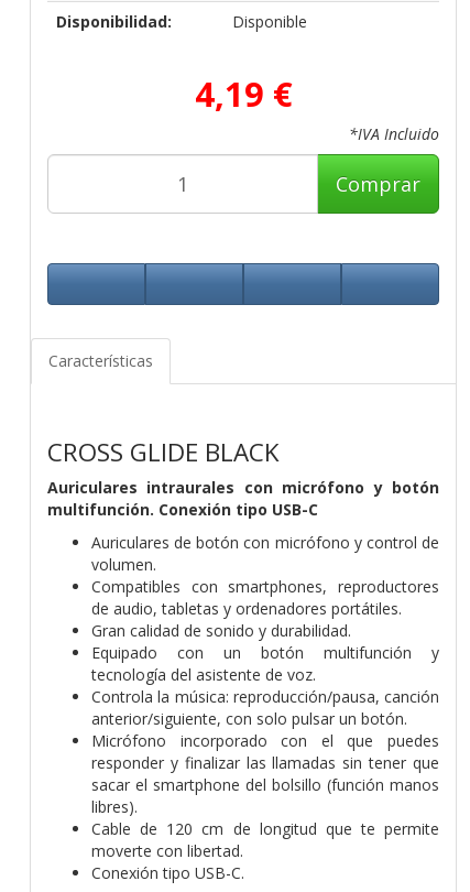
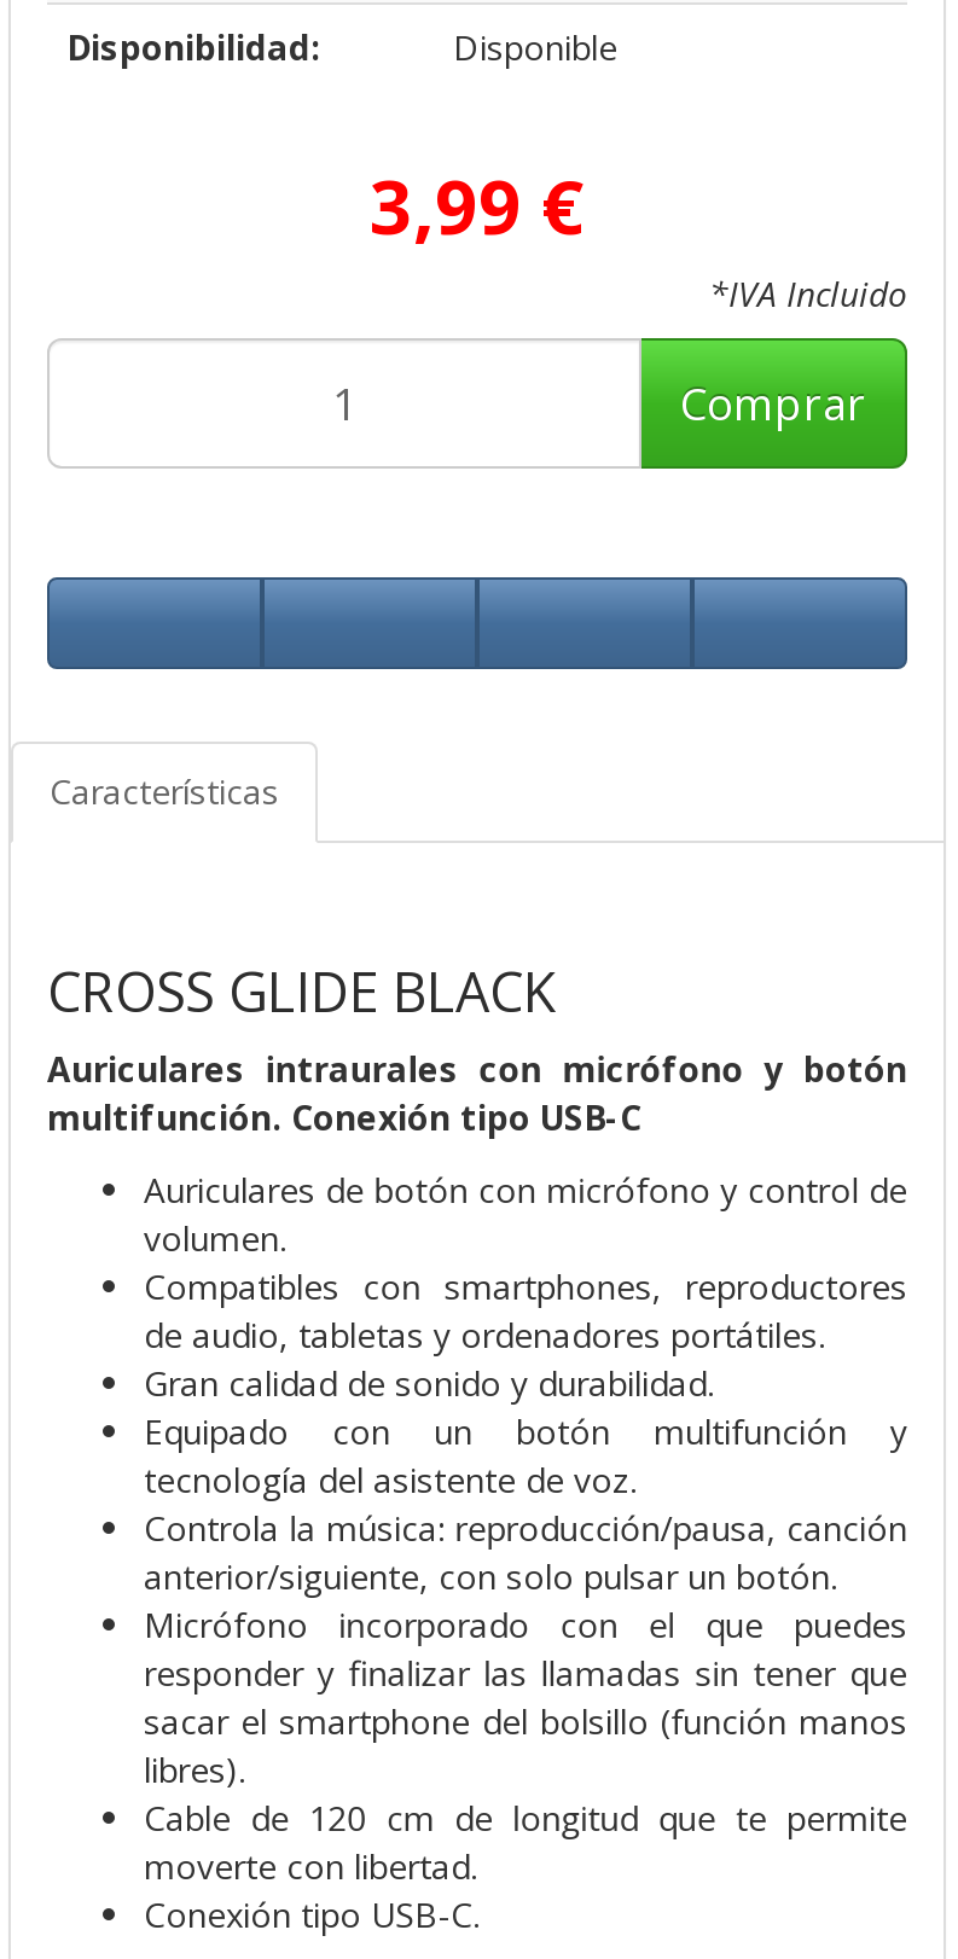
[194,70,292,116] 4,19 € -> [370,154,585,255] 3,99 €

